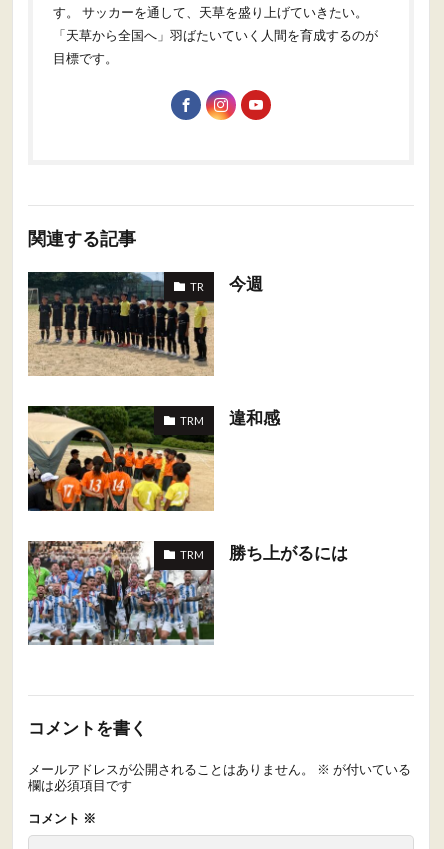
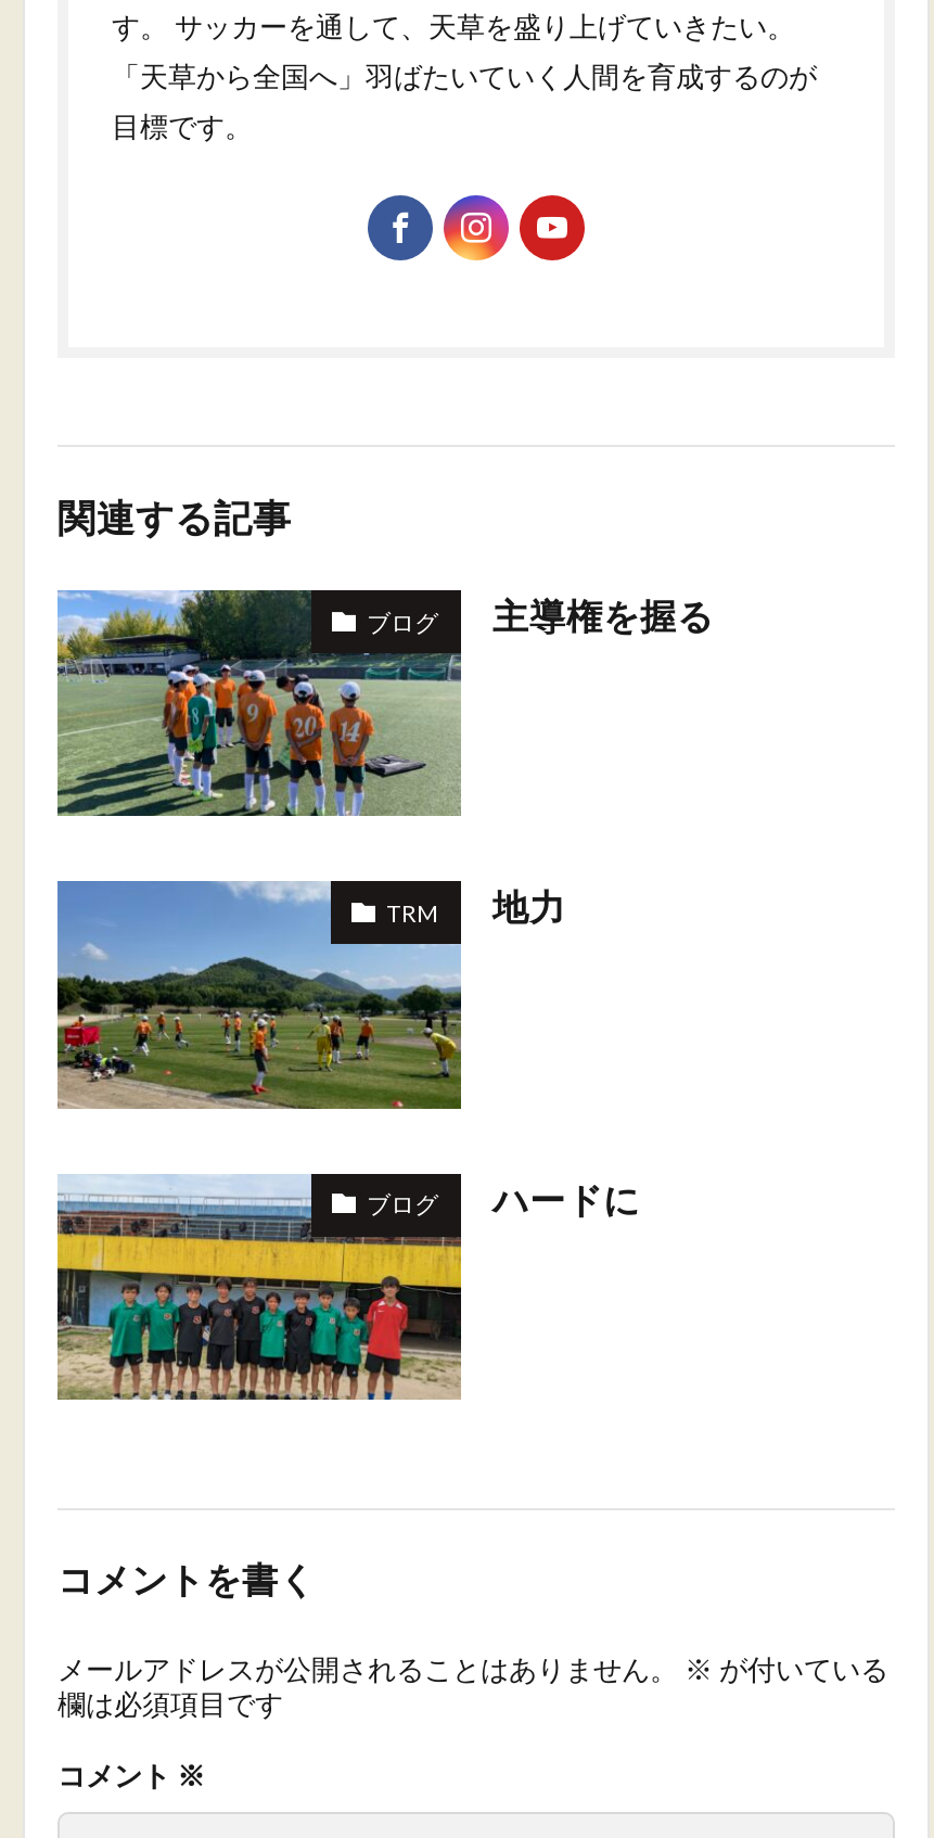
[27,271,262,376] [image] | TR | 今週 -> [55,588,714,818] [image] | ブログ | 主導権を握る
[27,405,279,512] [image] | 違和感 -> [55,879,566,1111] [image] | 地力
[27,540,347,645] [image] | TRM | 勝ち上がるには -> [55,1172,640,1402] [image] | ブログ | ハードに

